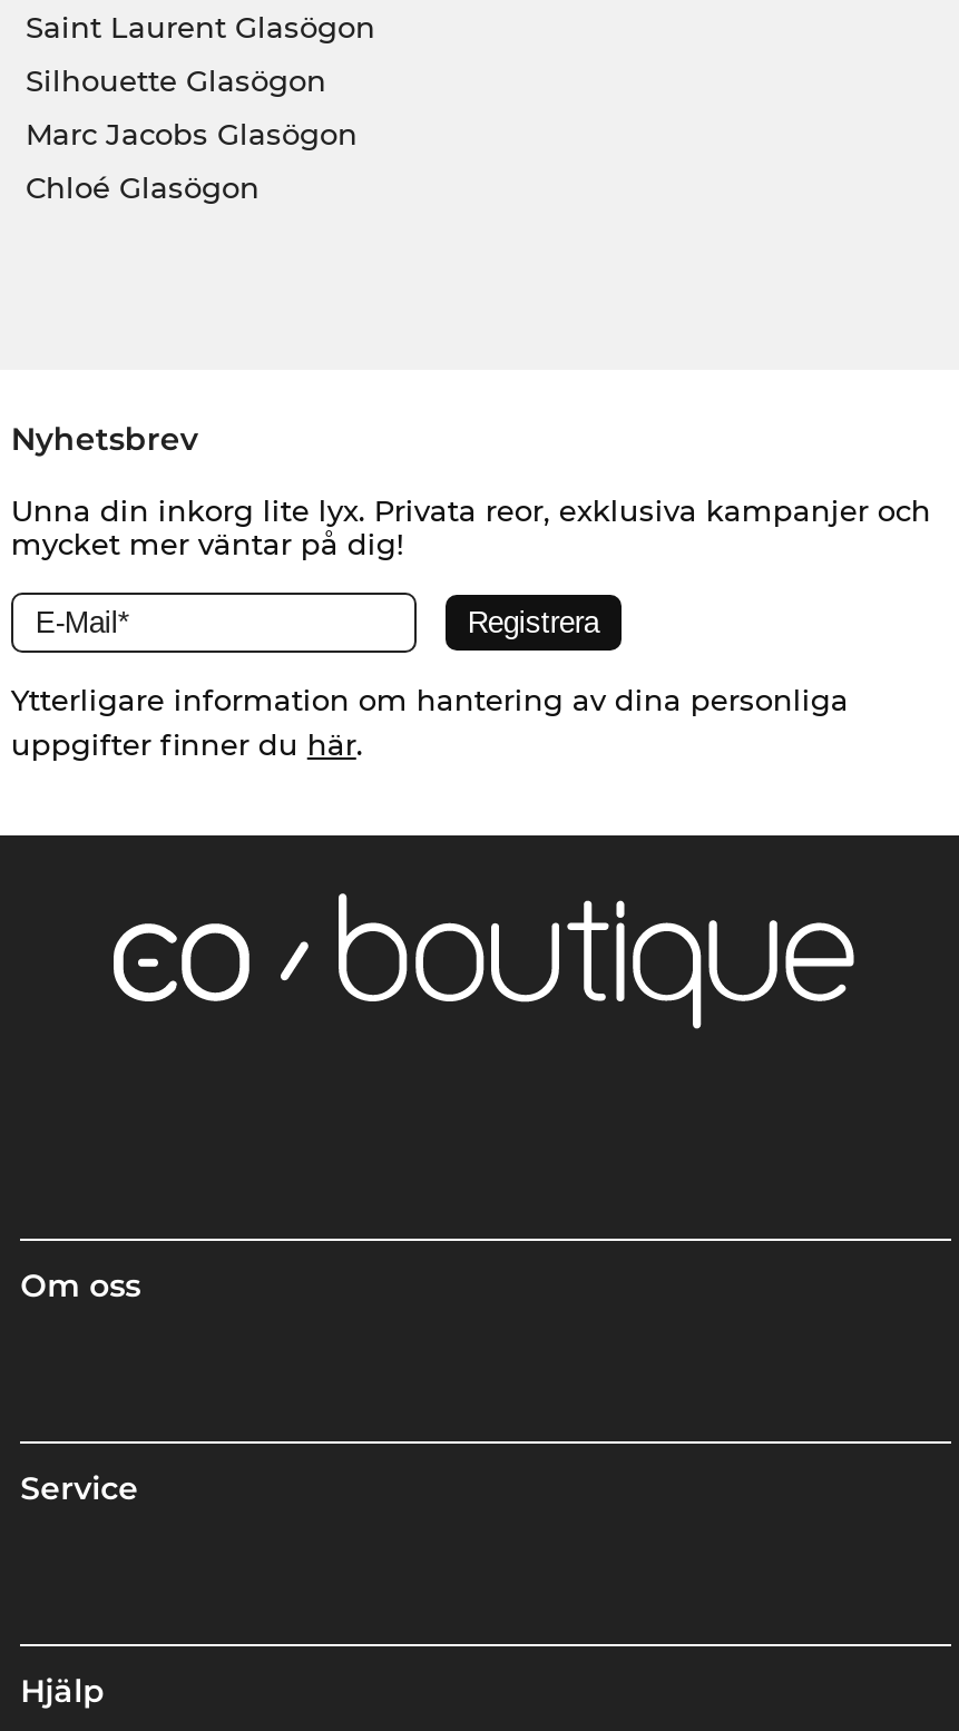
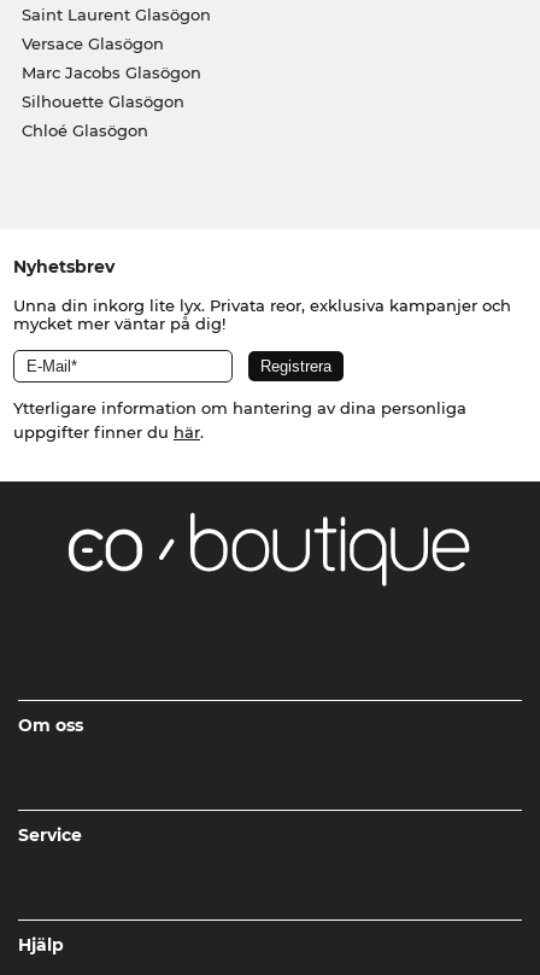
none -> [21,34,163,54] Versace Glasögon
moved [26,63,326,99] -> [21,92,184,111]: Silhouette Glasögon

